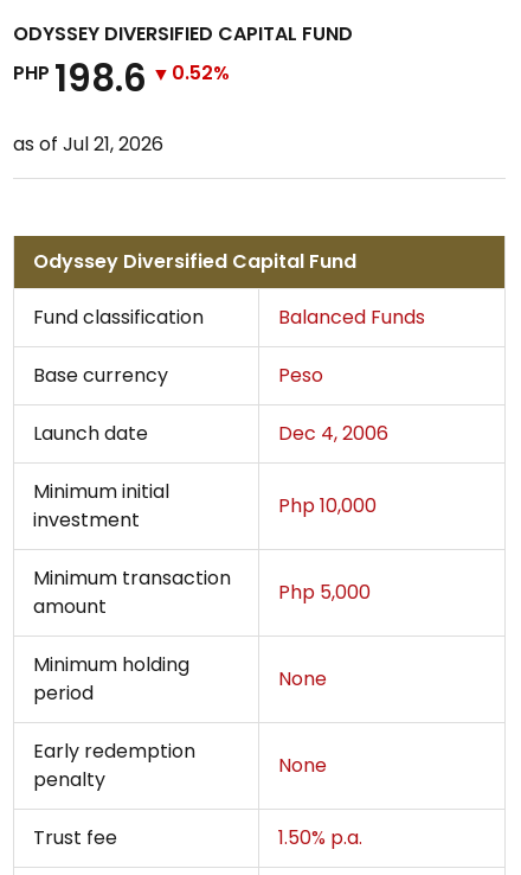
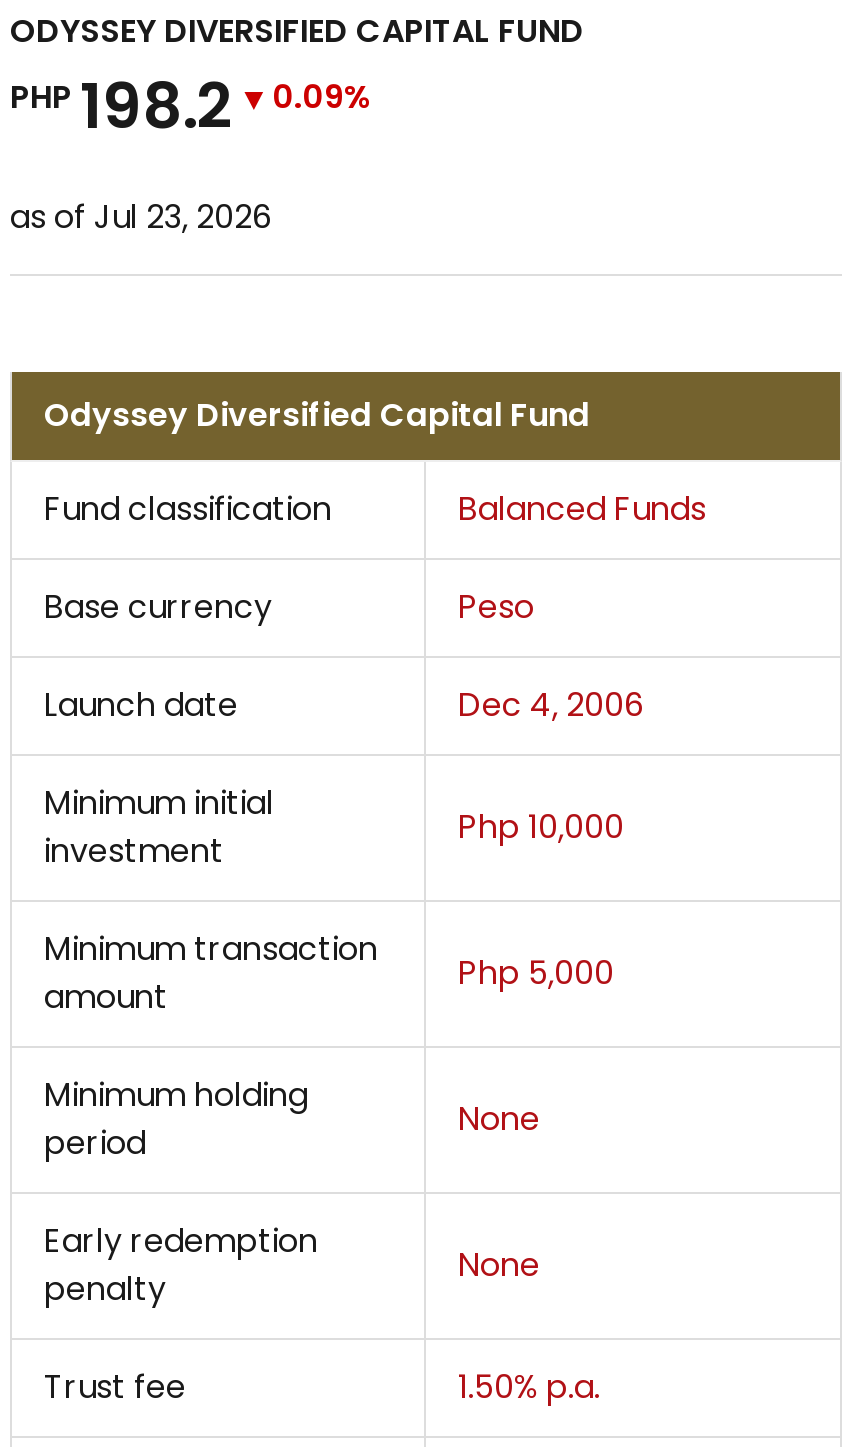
[13,53,147,105] PHP 198.6 -> [10,63,230,151] PHP 198.2
[172,60,230,87] 0.52% -> [272,75,372,121] 0.09%
[13,131,163,158] as of Jul 21, 2026 -> [10,195,272,241] as of Jul 23, 2026

